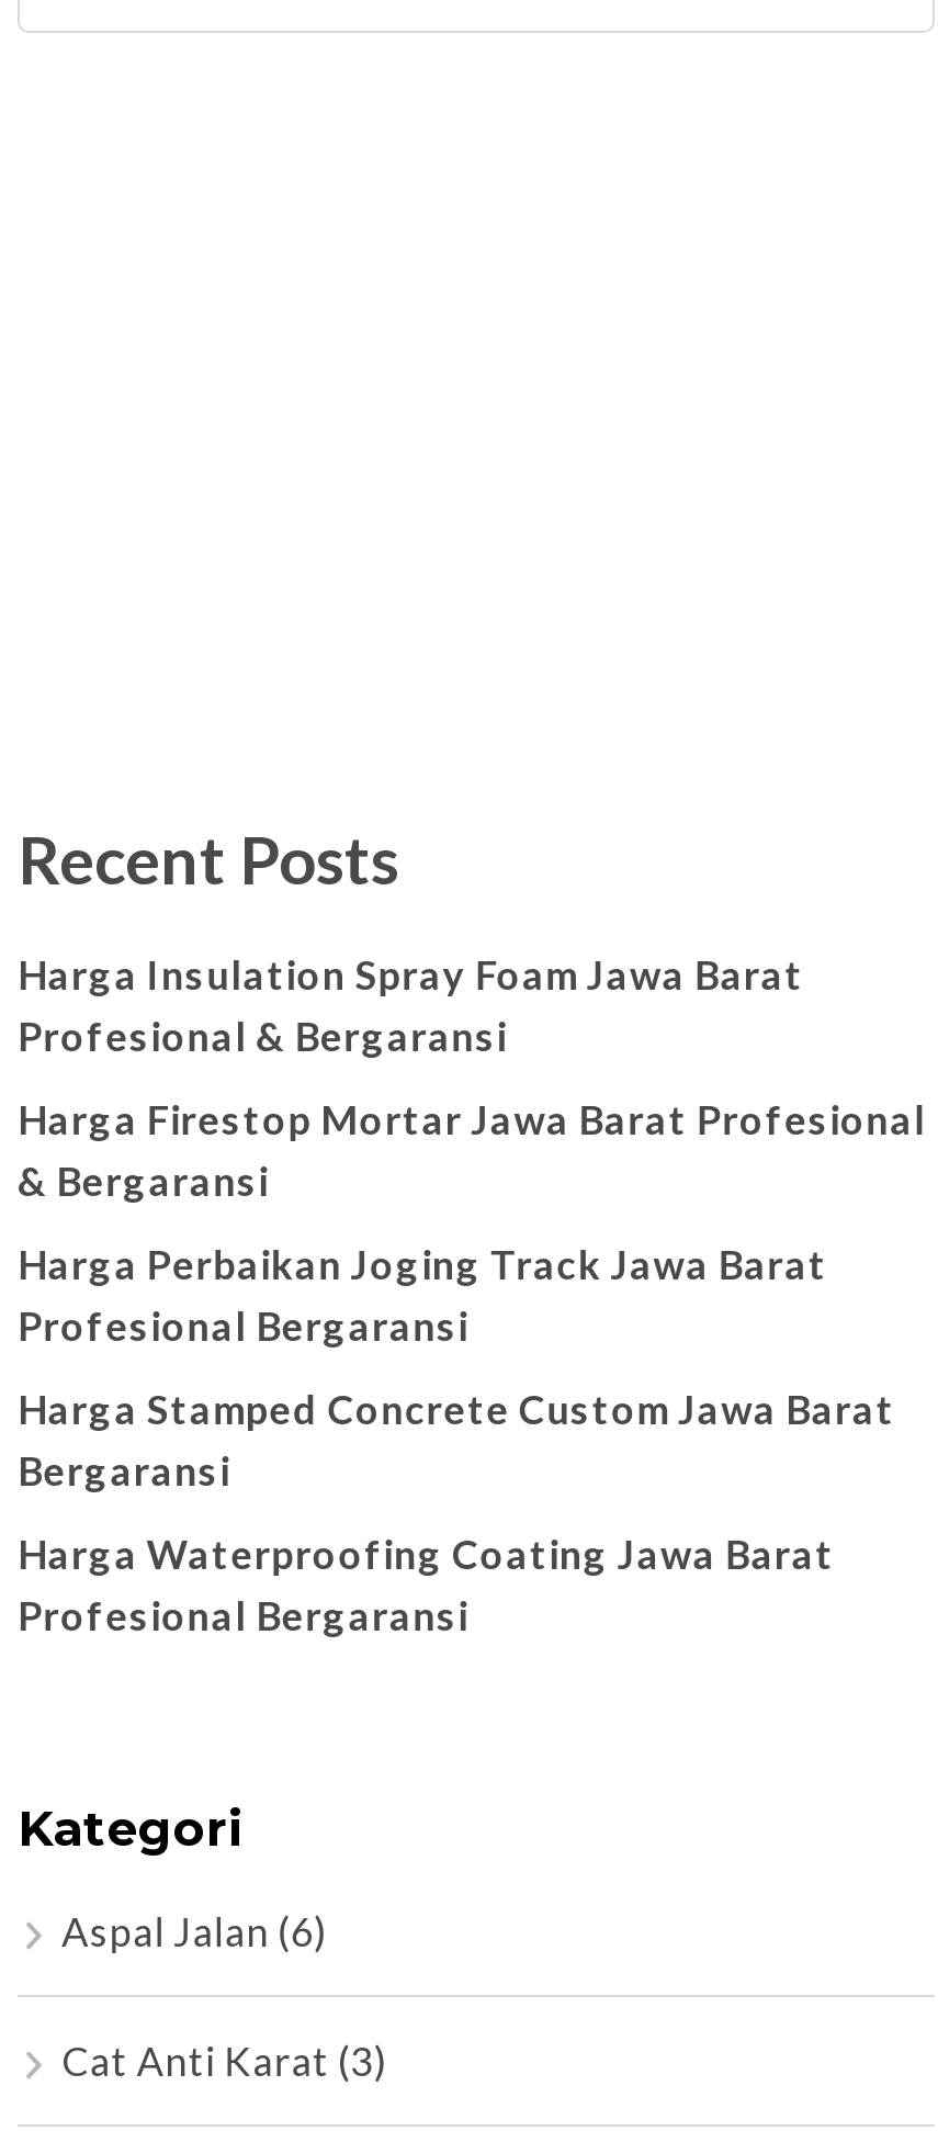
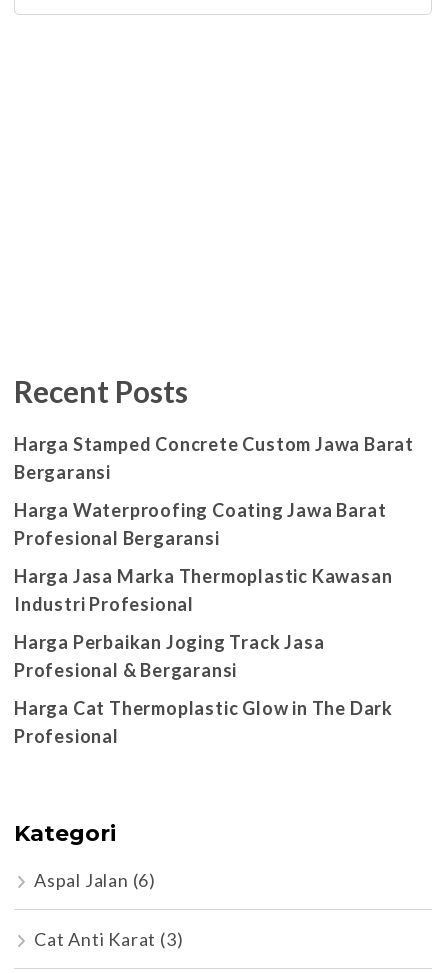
[18,950,926,1349] Harga Insulation Spray Foam Jawa Barat | Harga Firestop Mortar Jawa Barat Profesional | & Bergaransi | Harga Perbaikan Joging Track Jawa Barat | Profesional Bergaransi -> none
moved [18,1011,507,1060] -> [14,659,237,681]: Profesional & Bergaransi
moved [18,1384,895,1639] -> [14,433,414,549]: Harga Stamped Concrete Custom Jawa Barat | Bergaransi | Harga Waterproofing Coating Jawa Barat | Profesional Bergaransi
none -> [14,565,393,747] Harga Jasa Marka Thermoplastic Kawasan | Industri Profesional | Harga Perbaikan Joging Track Jasa | Harga Cat Thermoplastic Glow in The Dark | Profesional

